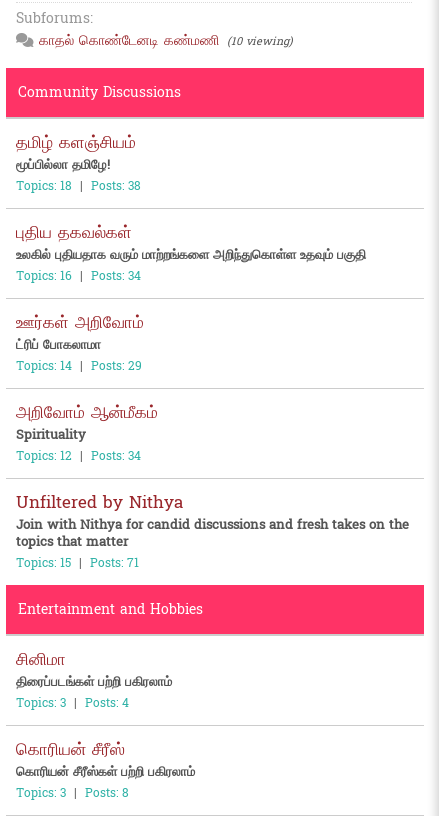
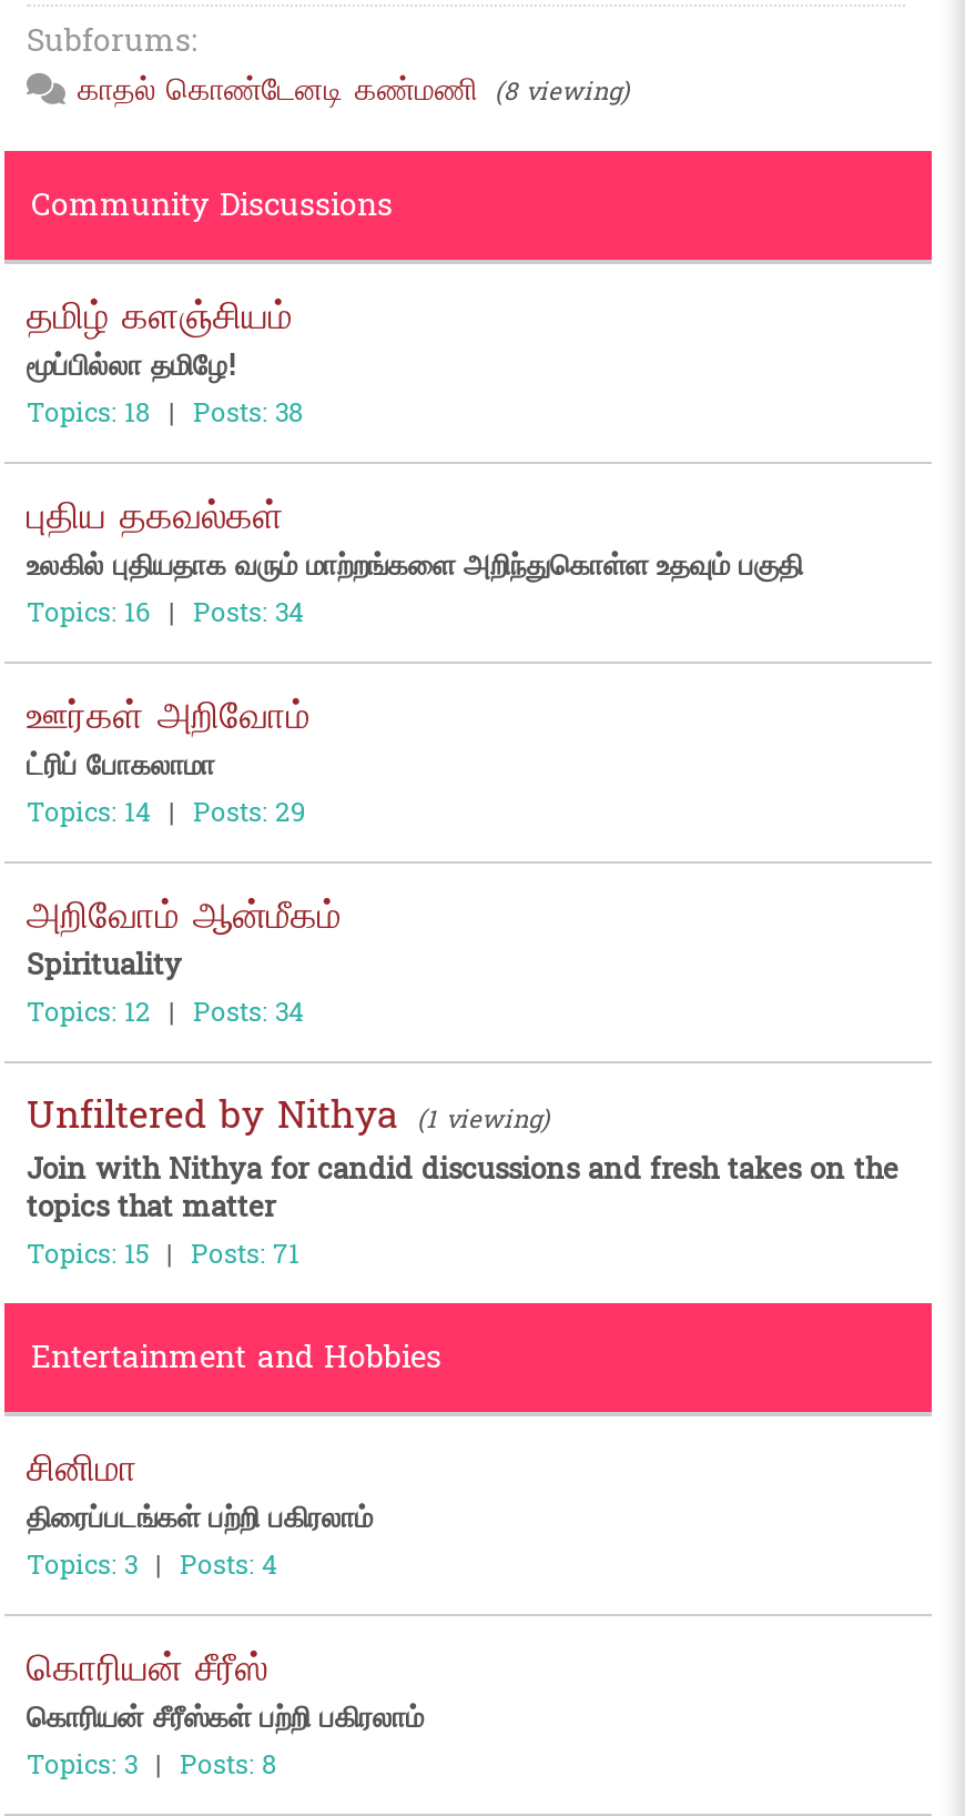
[39,28,293,53] காதல் கொண்டேனடி கண்மணி (10 viewing) -> [78,62,630,117] காதல் கொண்டேனடி கண்மணி (8 viewing)
[16,487,183,518] Unfiltered by Nithya -> [27,1081,550,1150] Unfiltered by Nithya (1 viewing)

